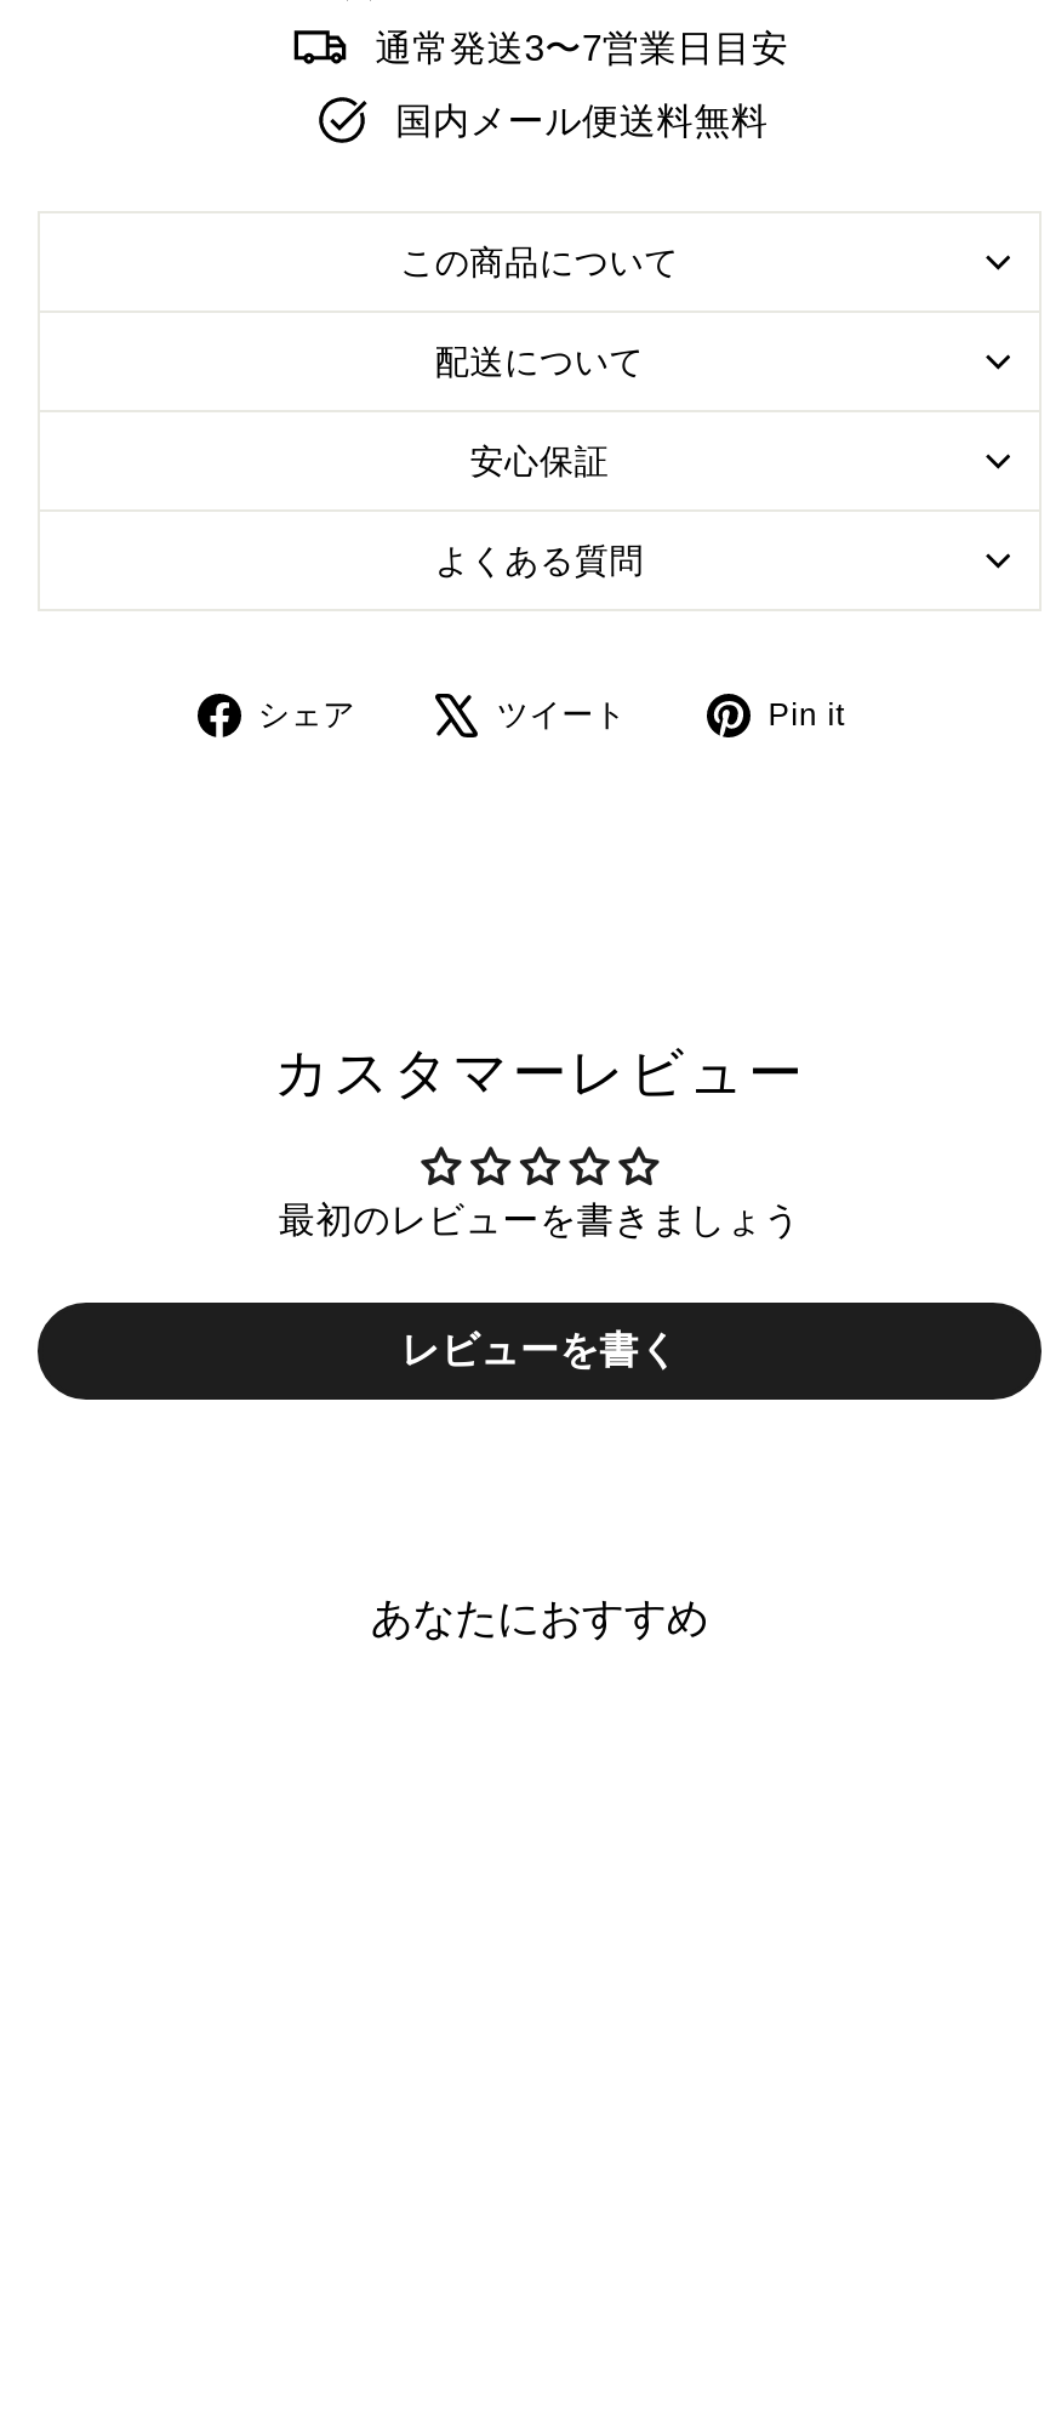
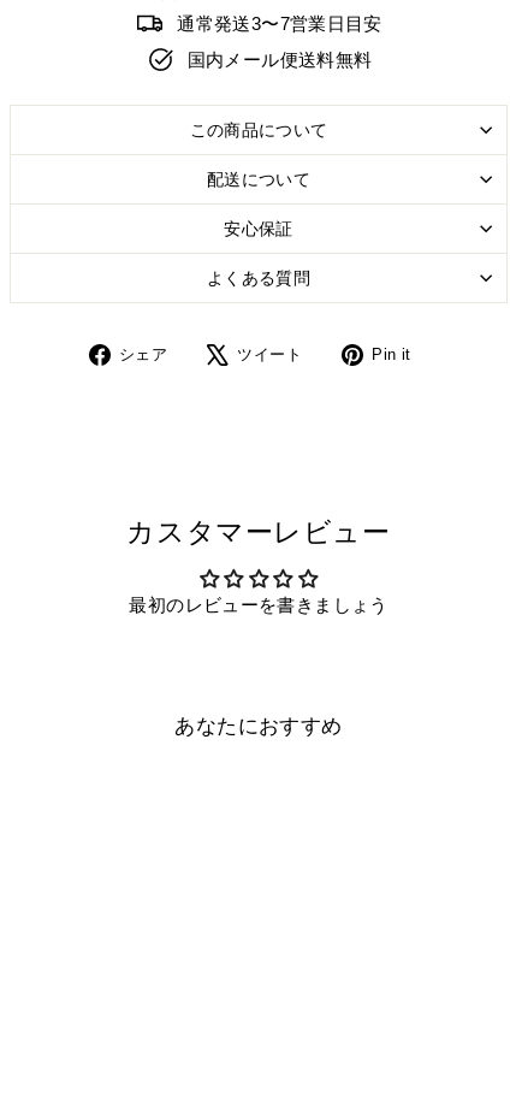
[401,1329,678,1371] レビューを書く -> none

